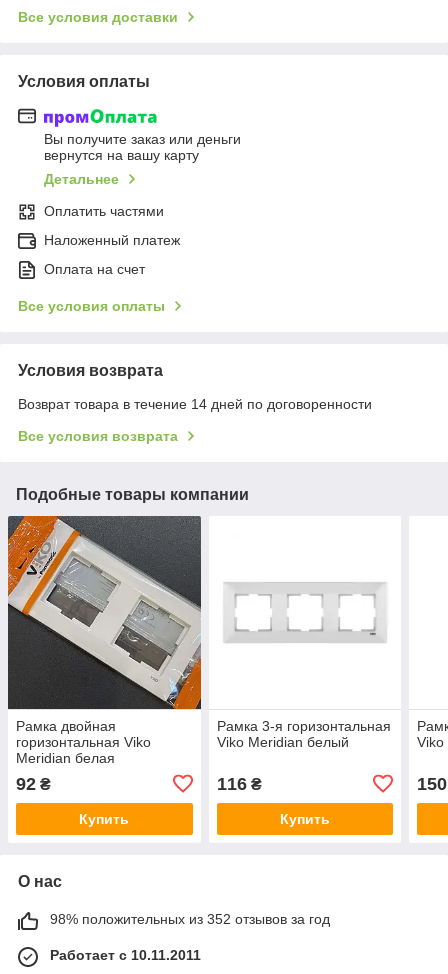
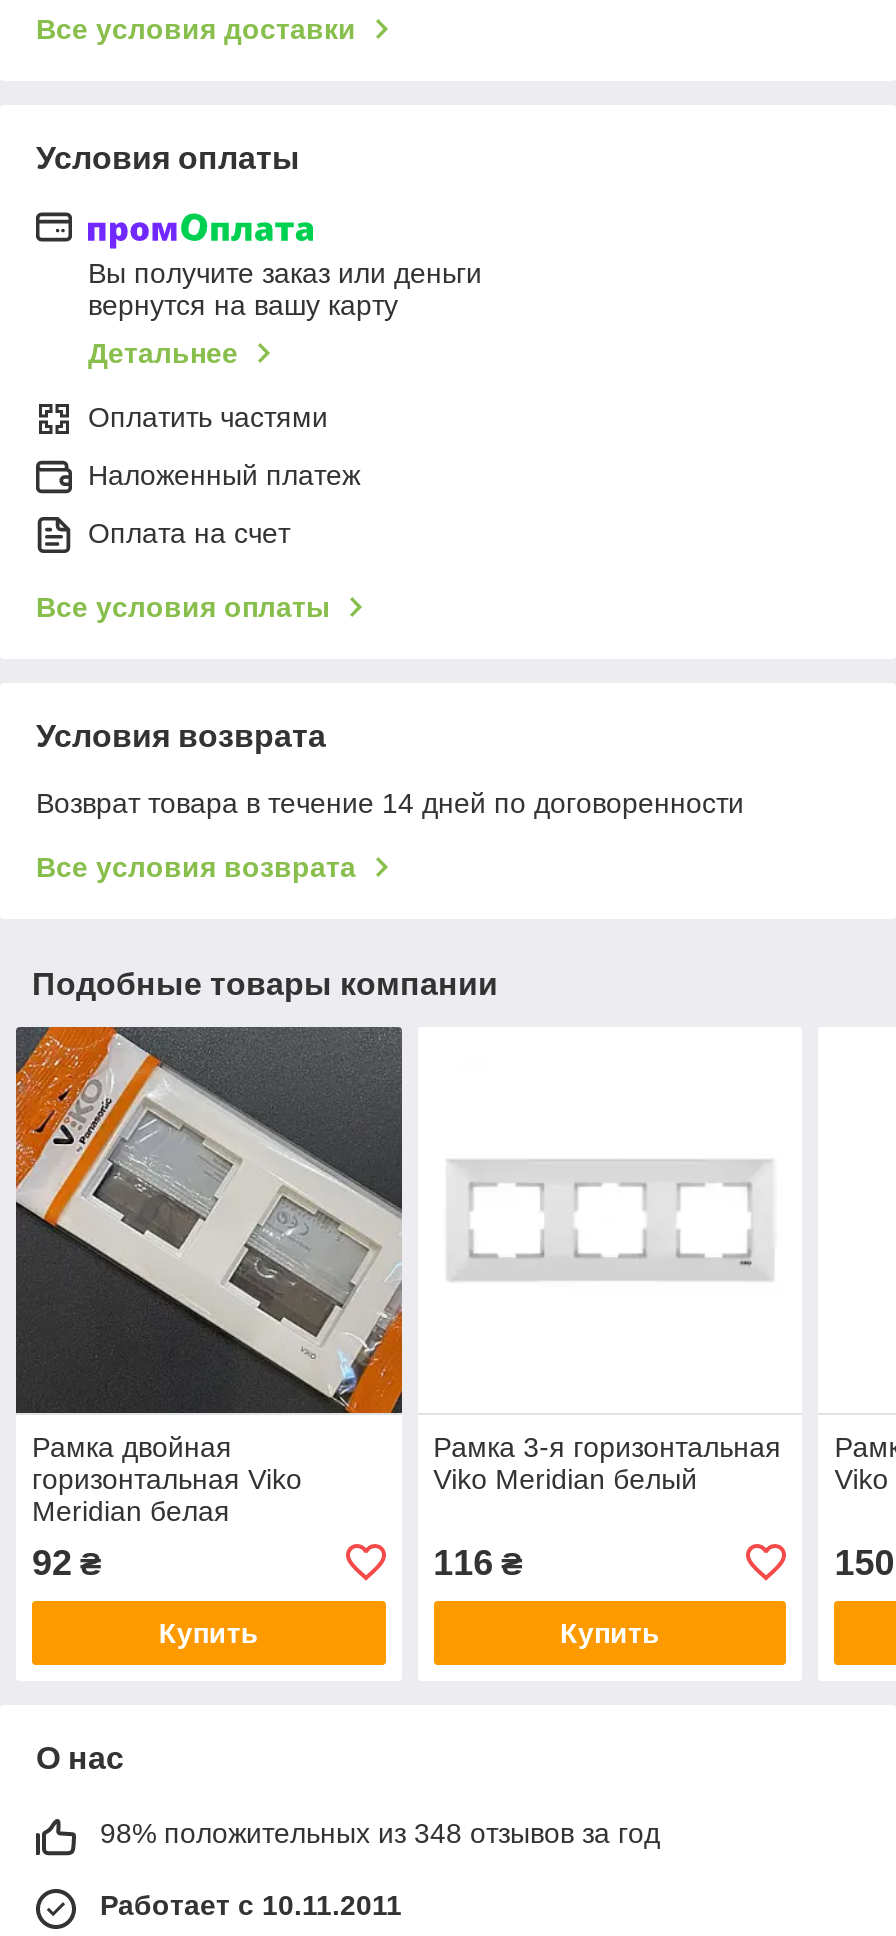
[50,911,330,927] 98% положительных из 352 отзывов за год -> [100,1817,660,1849] 98% положительных из 348 отзывов за год

